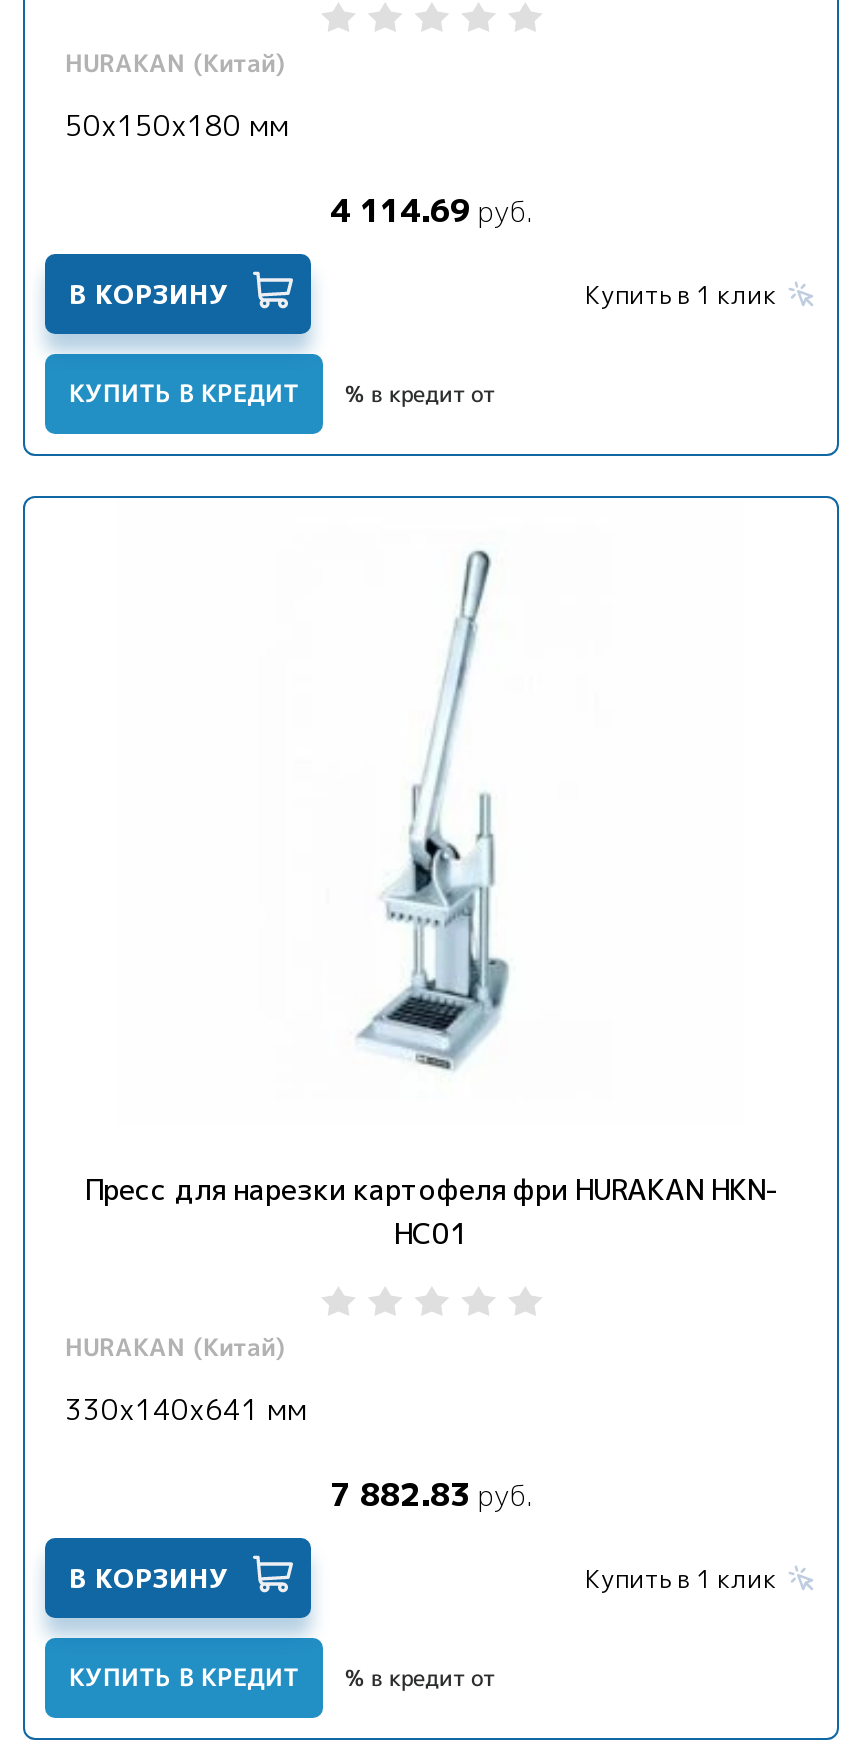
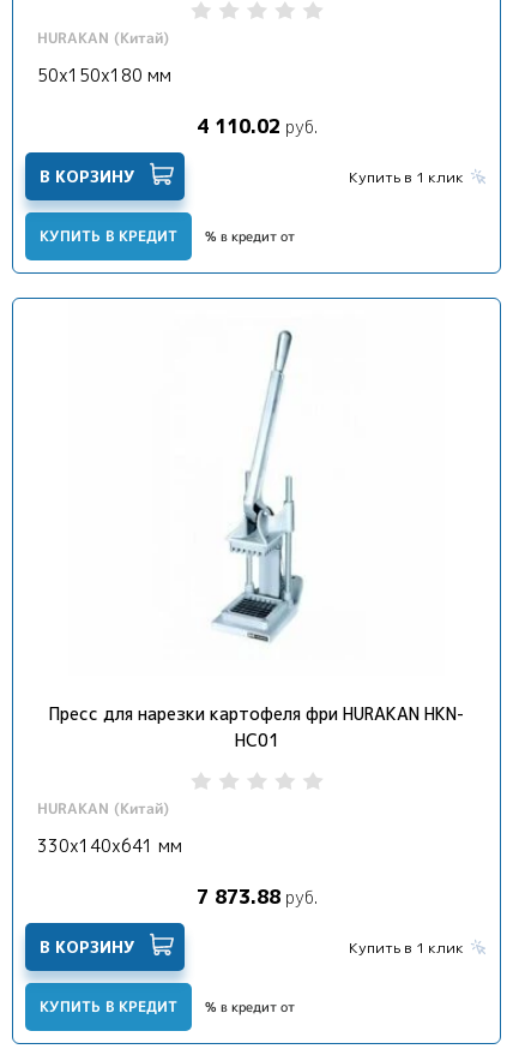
[330,187,532,231] 4 114.69 руб. -> [196,112,317,139] 4 110.02 руб.
[330,1471,532,1515] 7 882.83 руб. -> [196,883,317,909] 7 873.88 руб.

